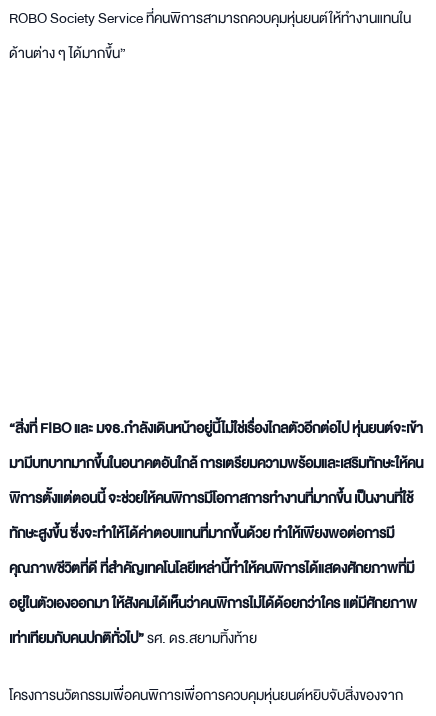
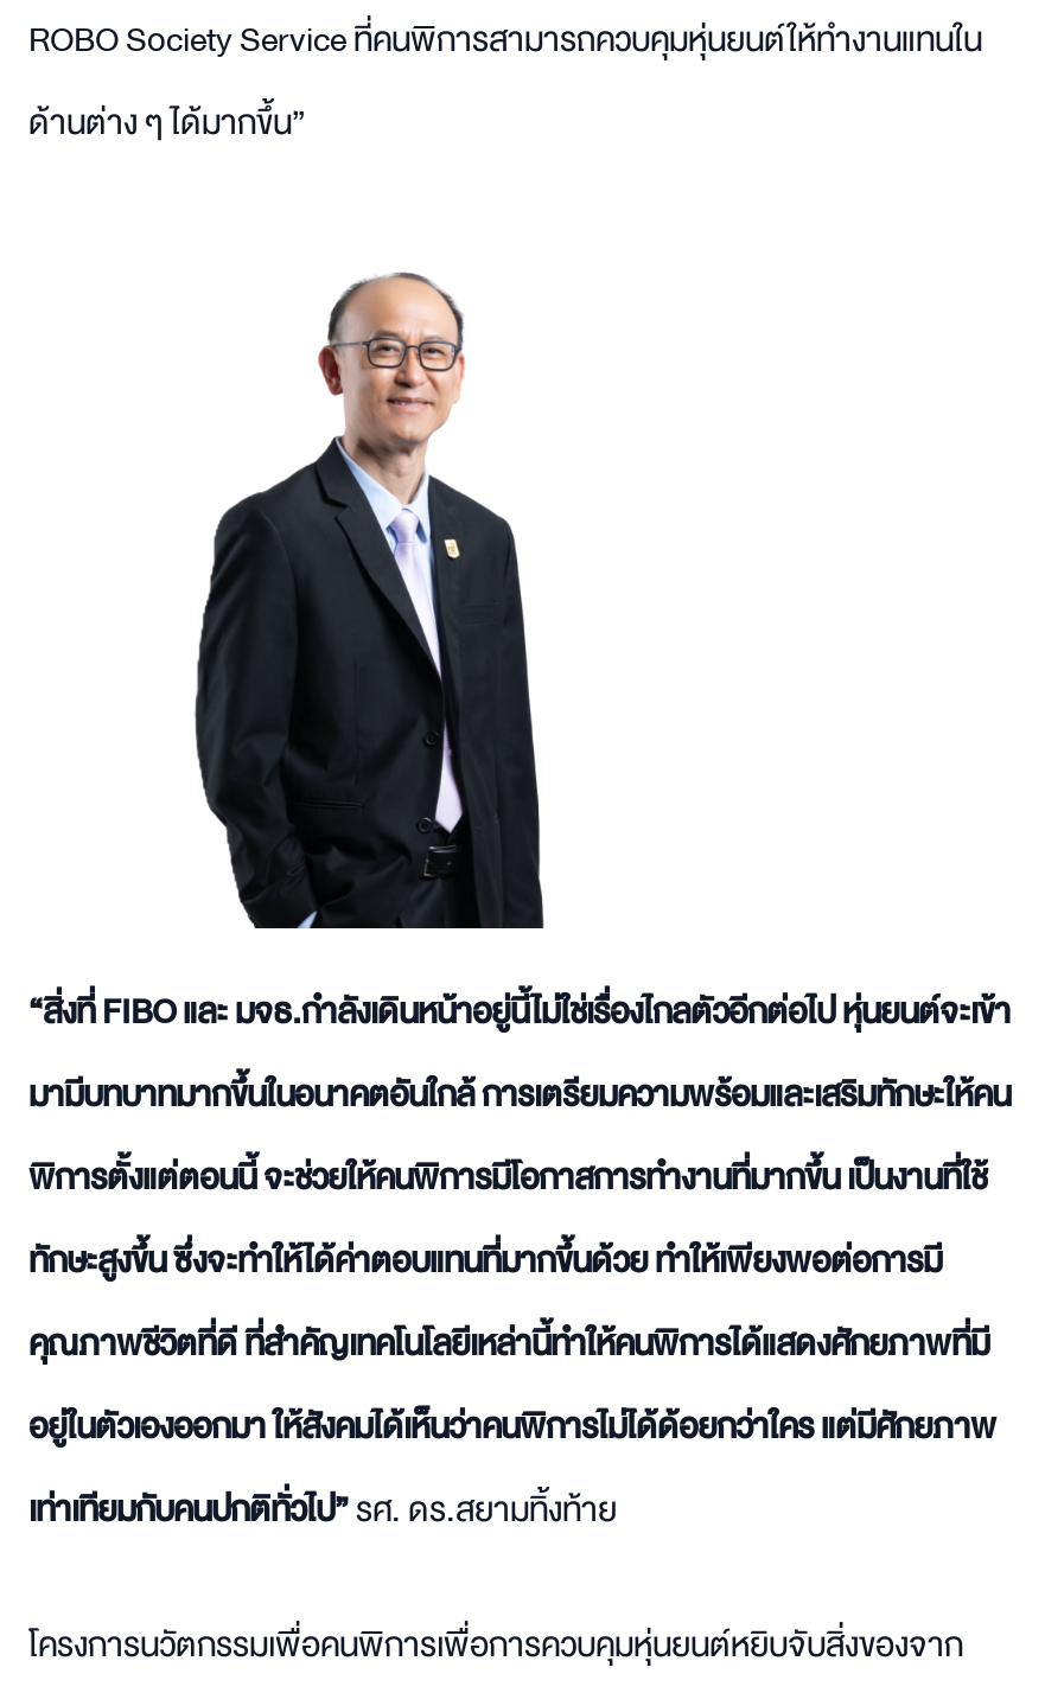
none -> [192,271,546,933] [image]

